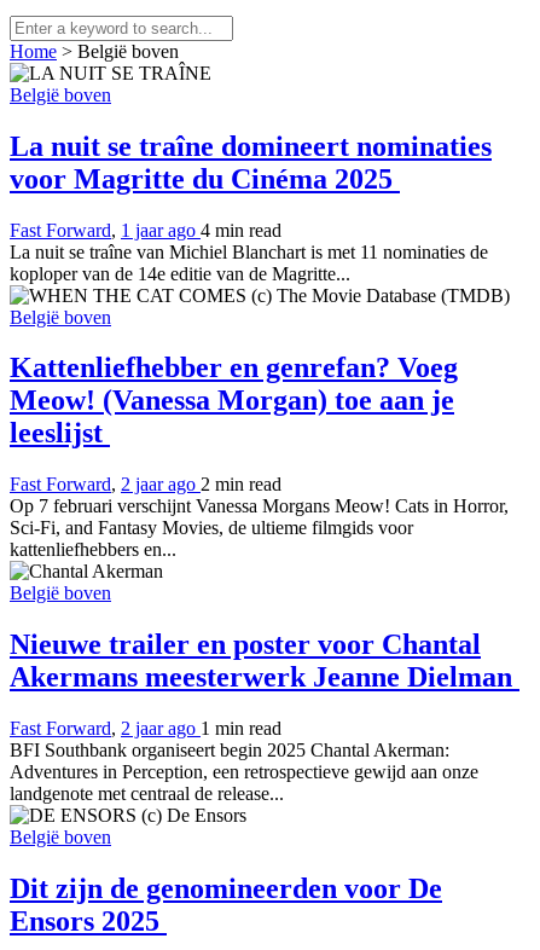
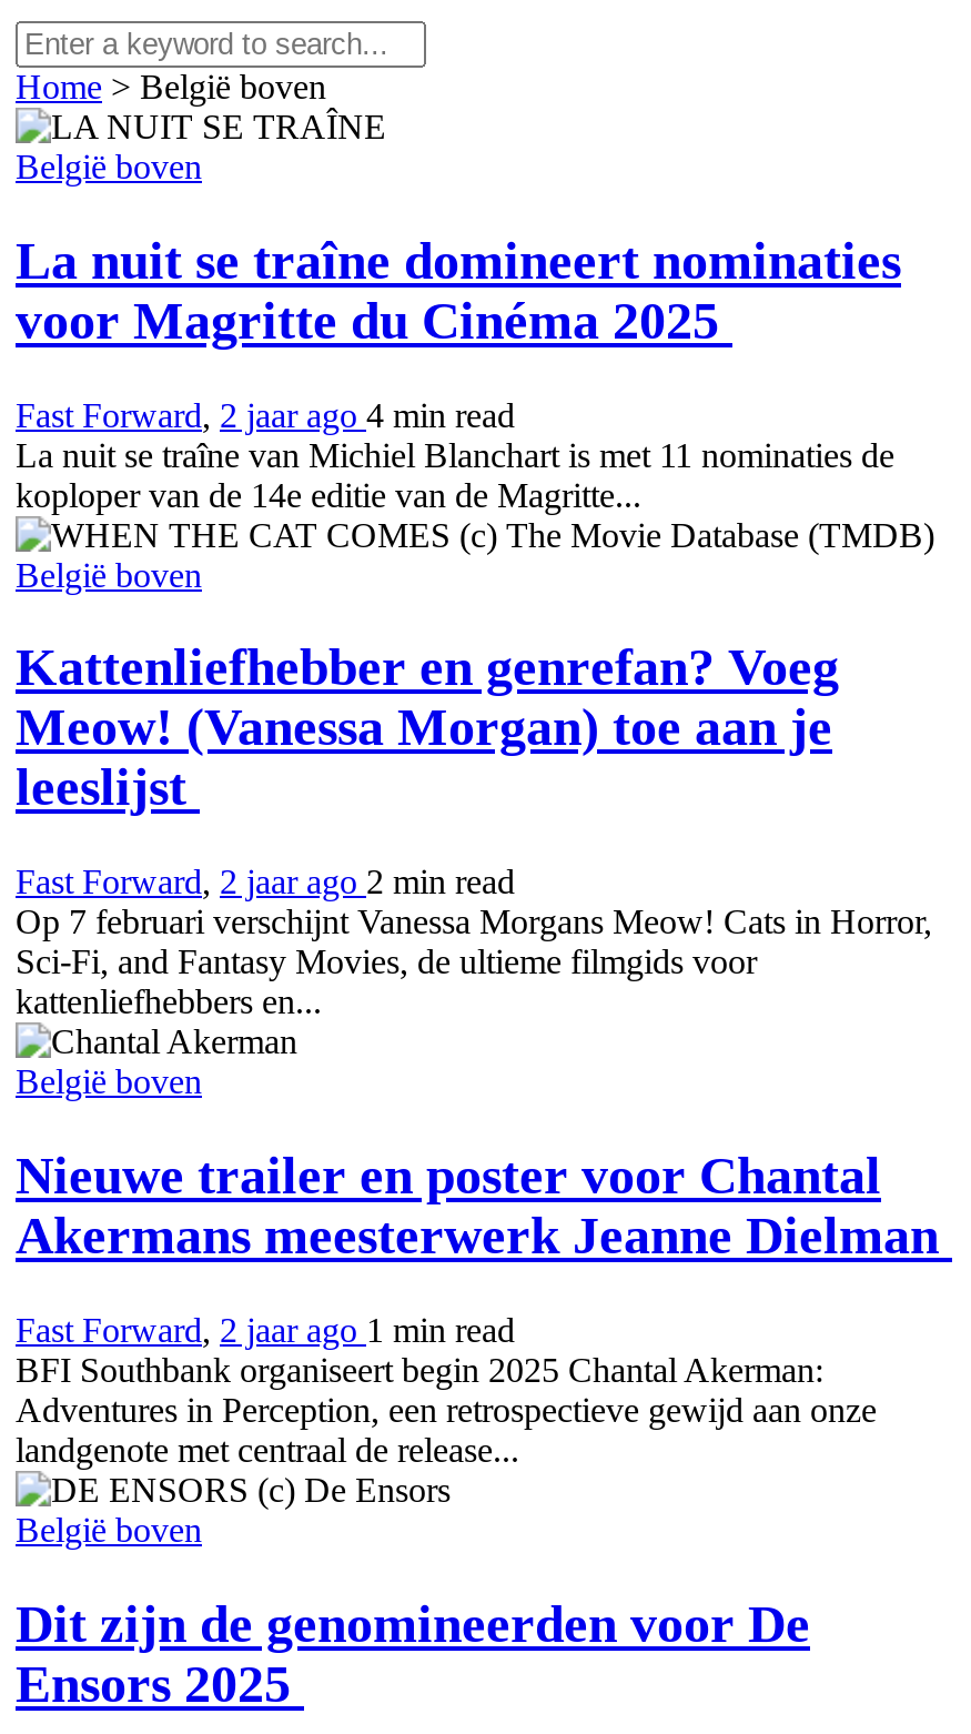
[10,219,281,240] Fast Forward, 1 jaar ago 4 min read -> [16,395,515,433] Fast Forward, 2 jaar ago 4 min read

